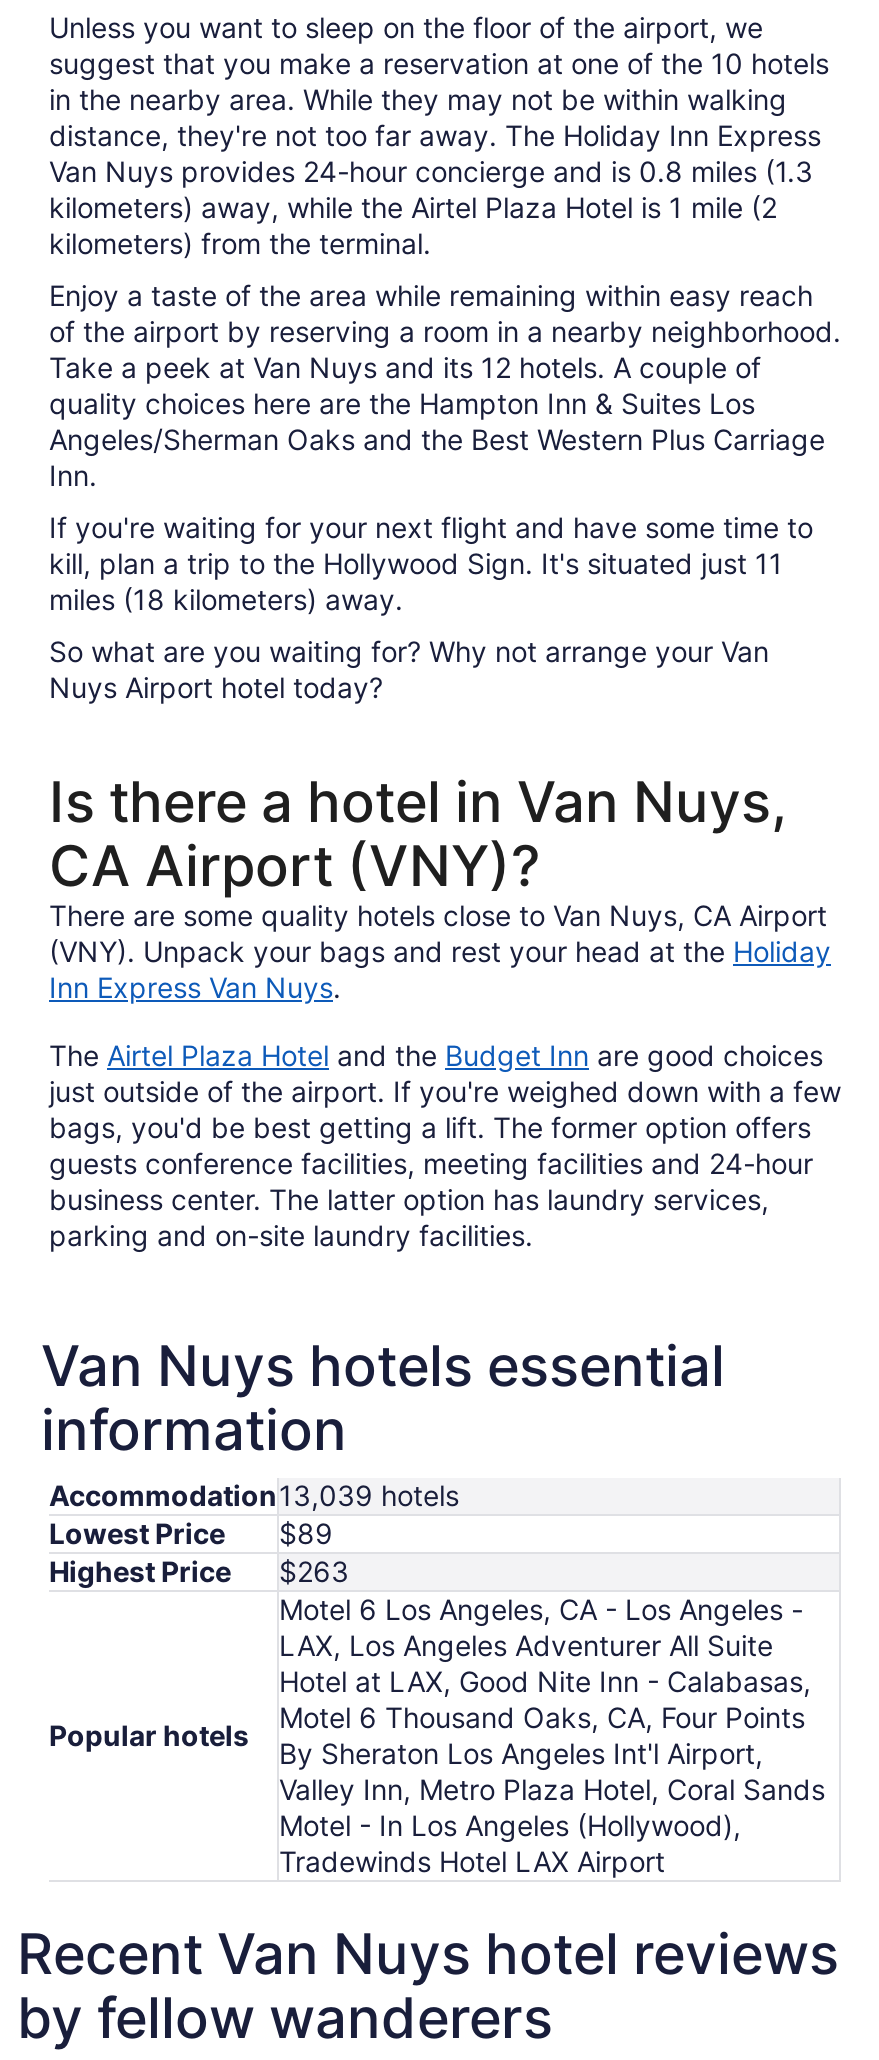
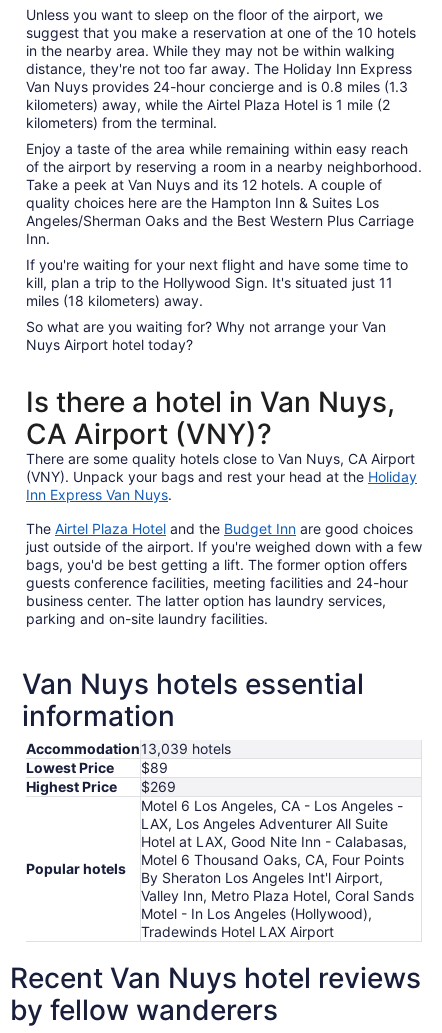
[49,1554,349,1588] Highest Price $263 -> [26,778,176,795] Highest Price $269

